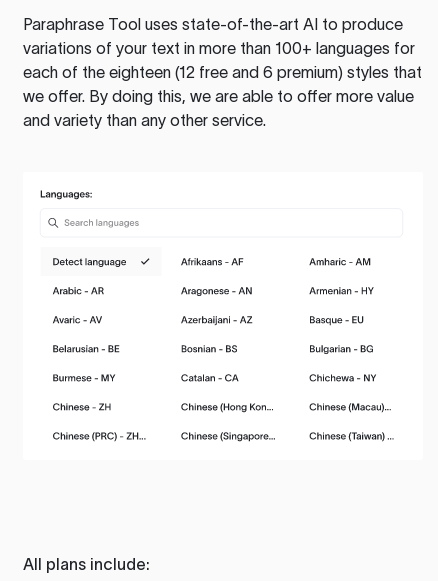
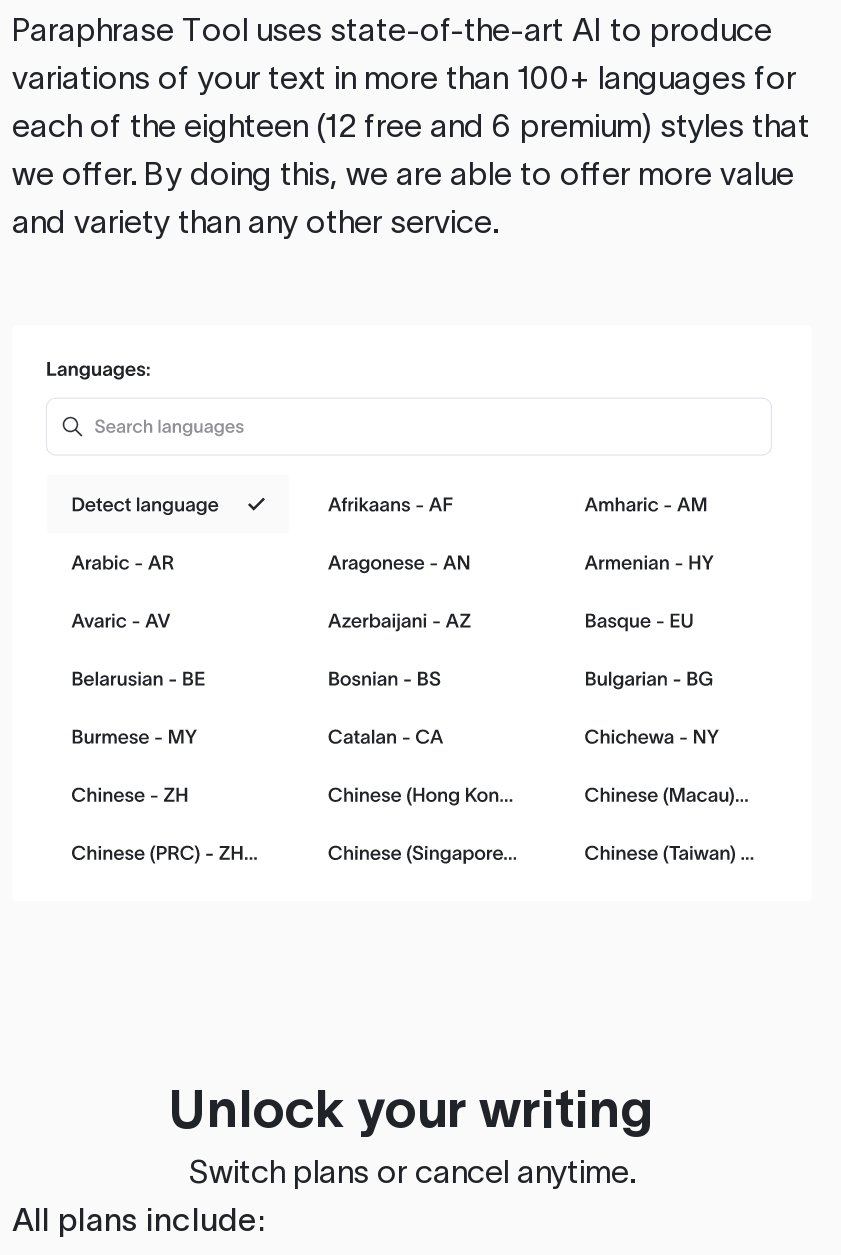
none -> [169,1078,655,1188] Unlock your writing | Switch plans or cancel anytime.

